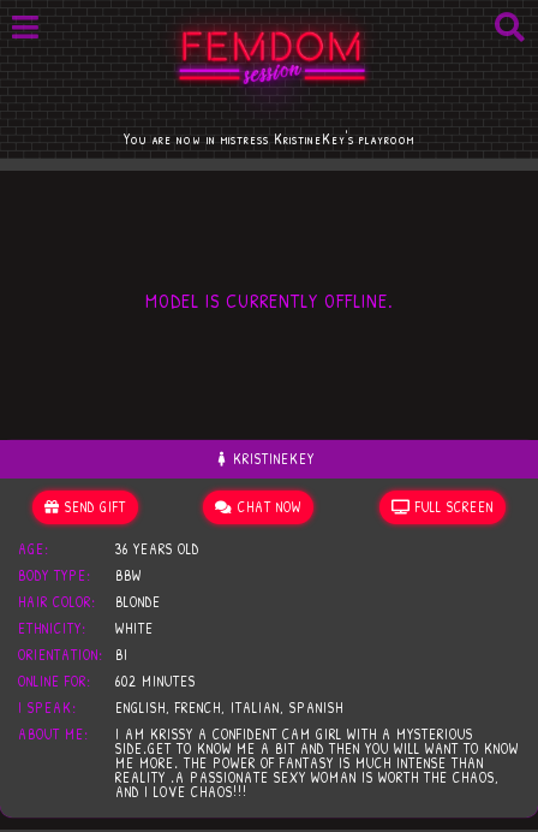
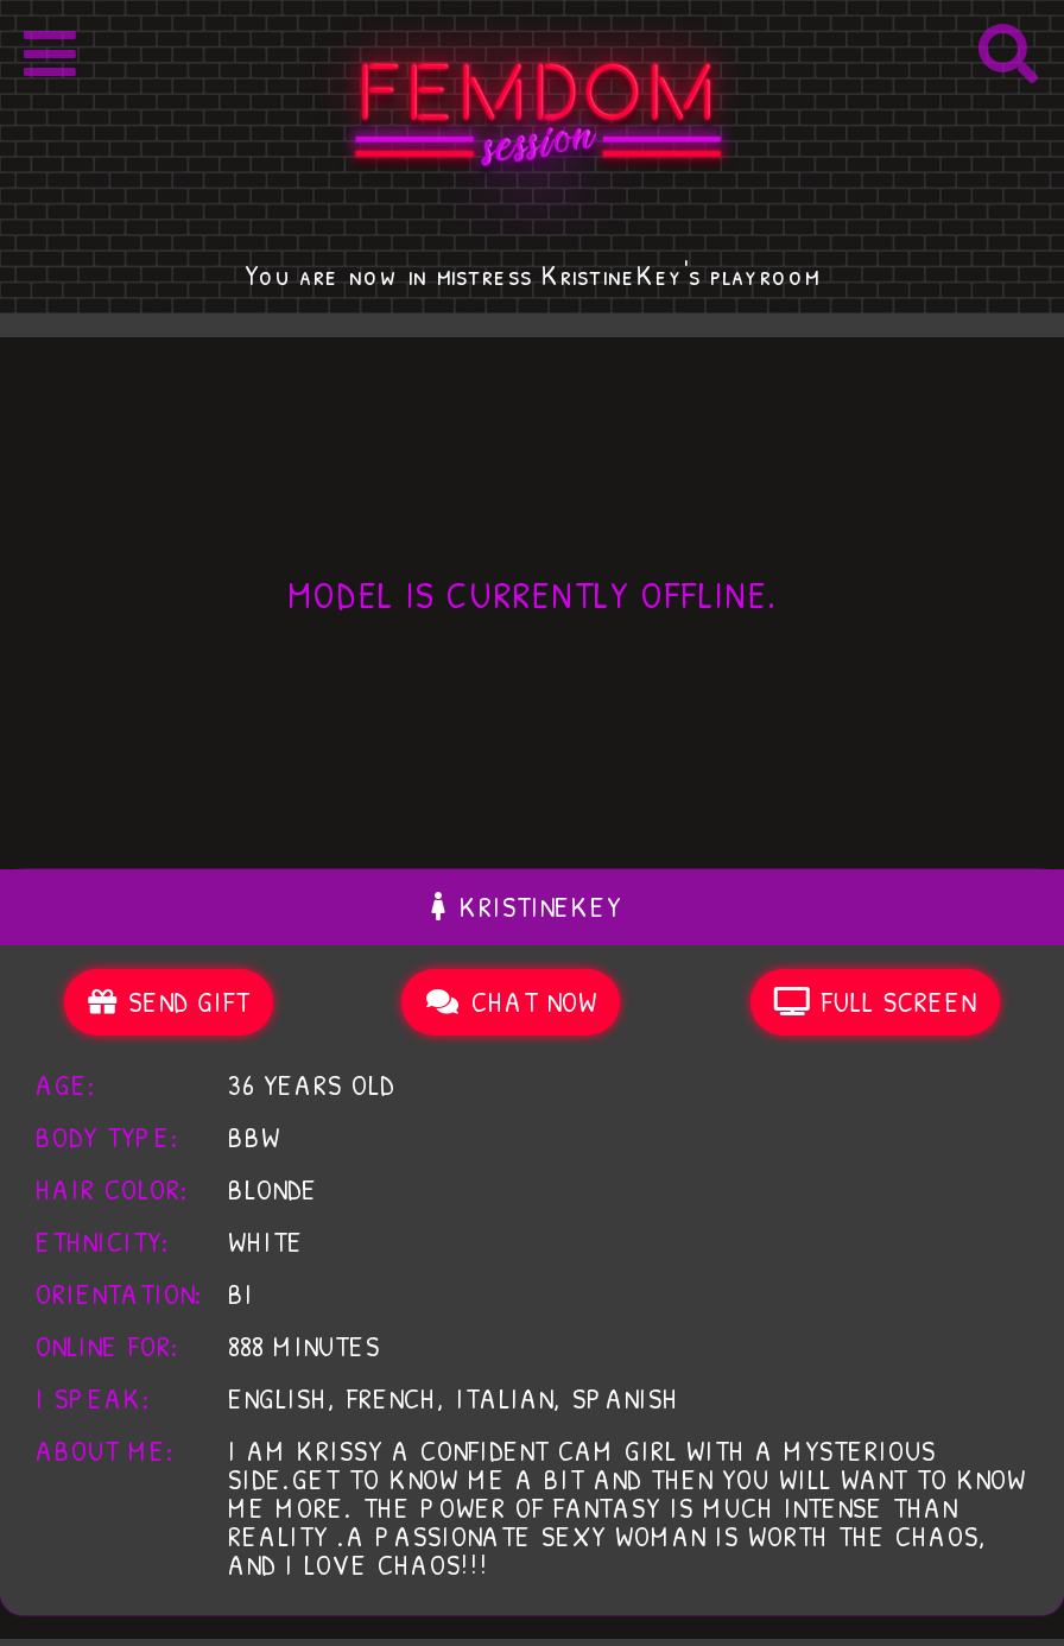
[115,671,196,691] 602 MINUTES -> [228,1325,380,1366] 888 MINUTES

